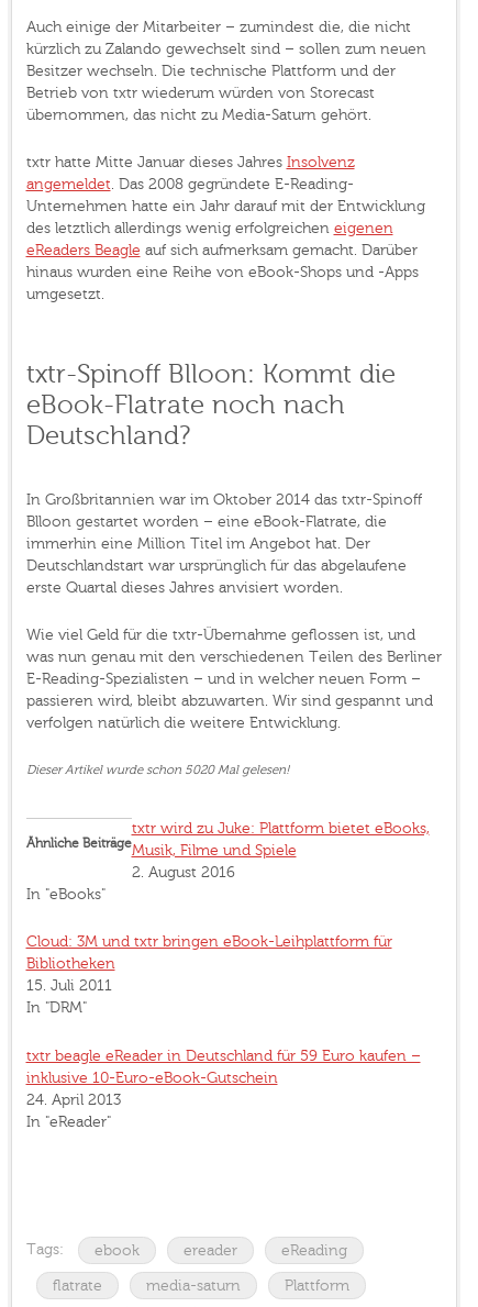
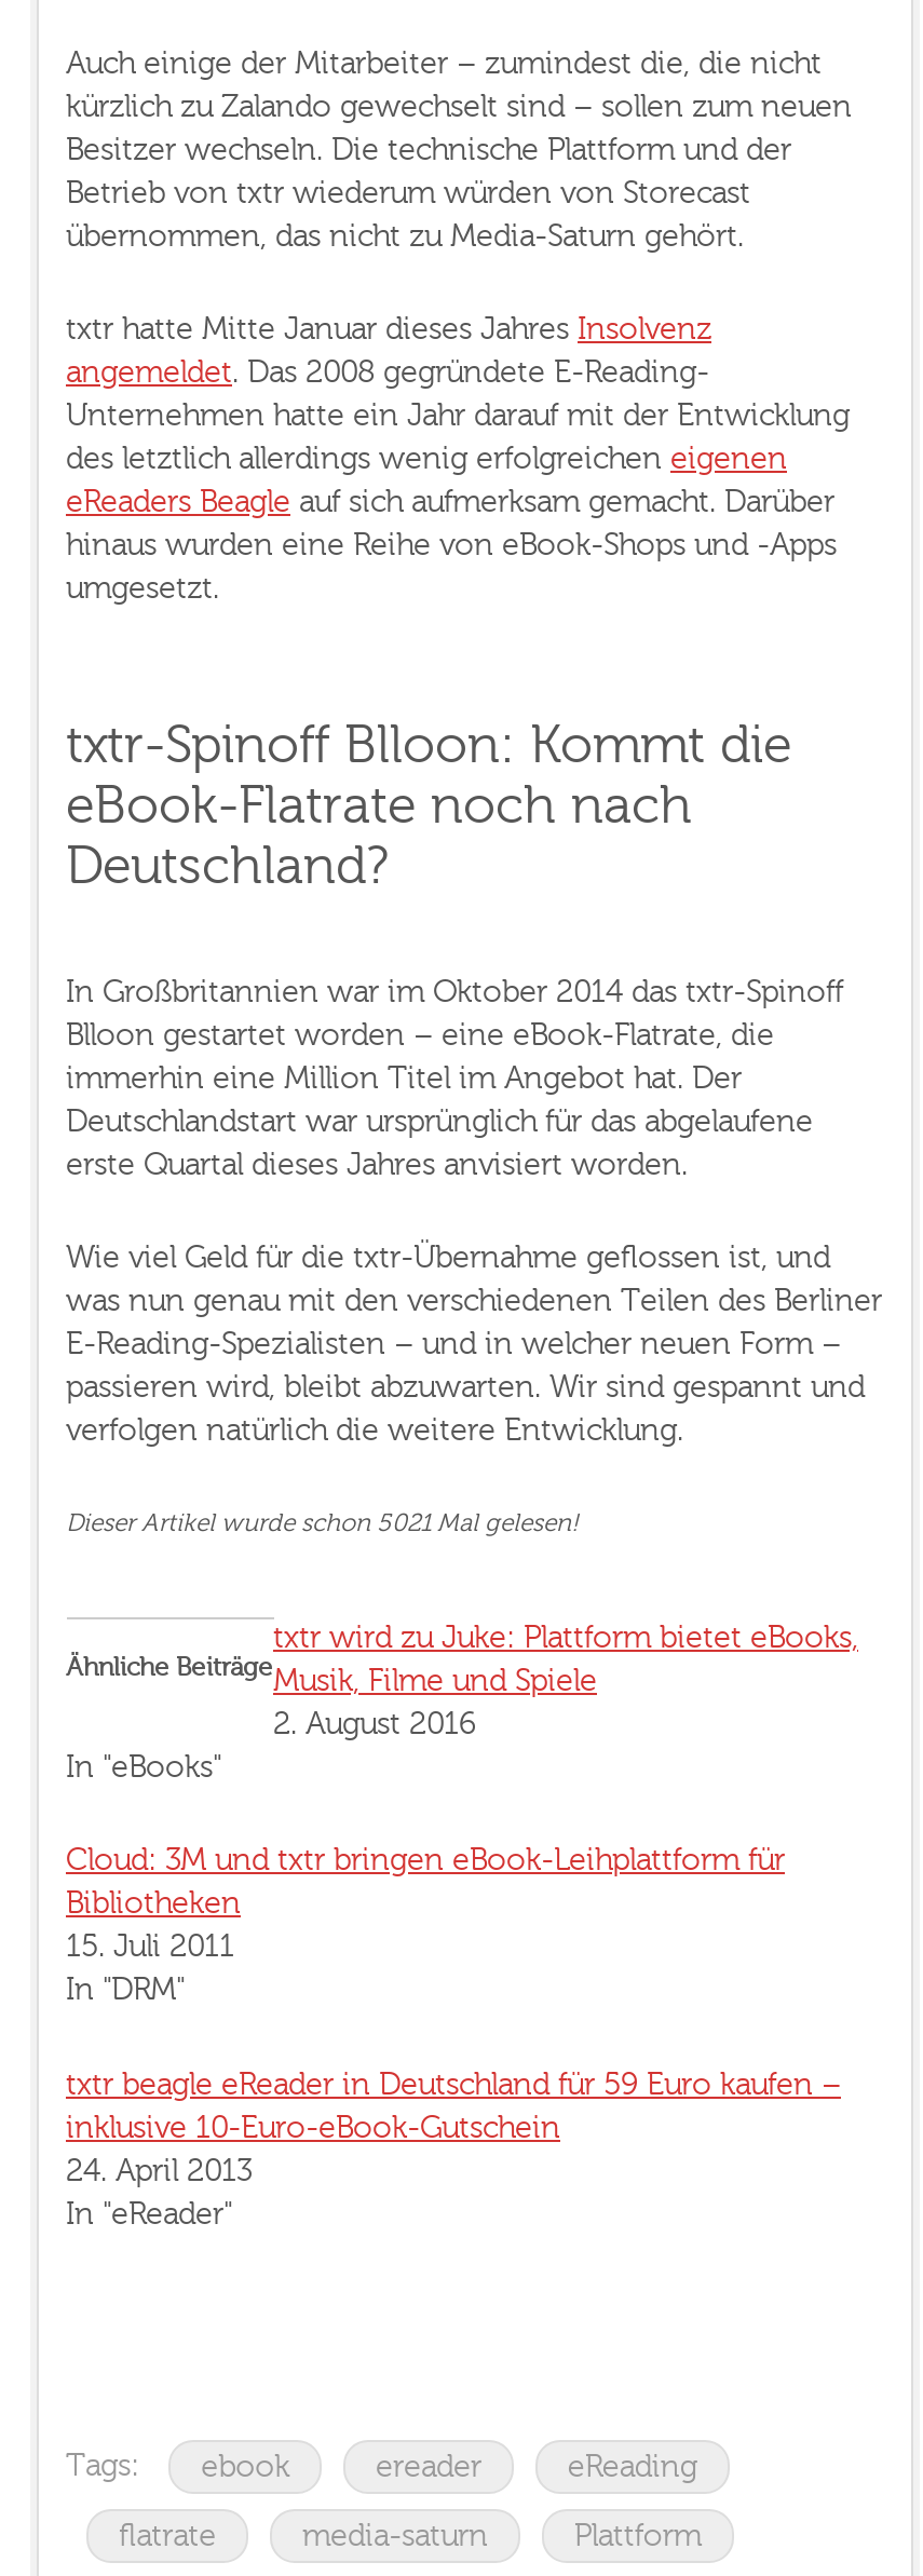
[26,763,288,777] Dieser Artikel wurde schon 5020 Mal gelesen! -> [66,1510,578,1538] Dieser Artikel wurde schon 5021 Mal gelesen!

